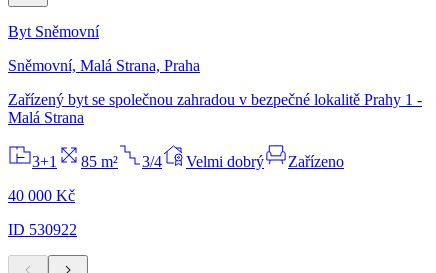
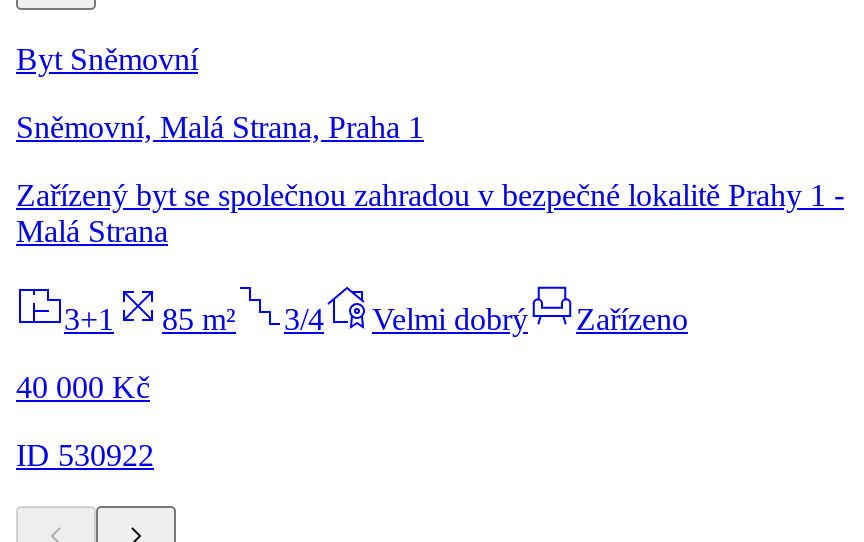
[8,57,200,74] Sněmovní, Malá Strana, Praha -> [16,110,424,144] Sněmovní, Malá Strana, Praha 1

